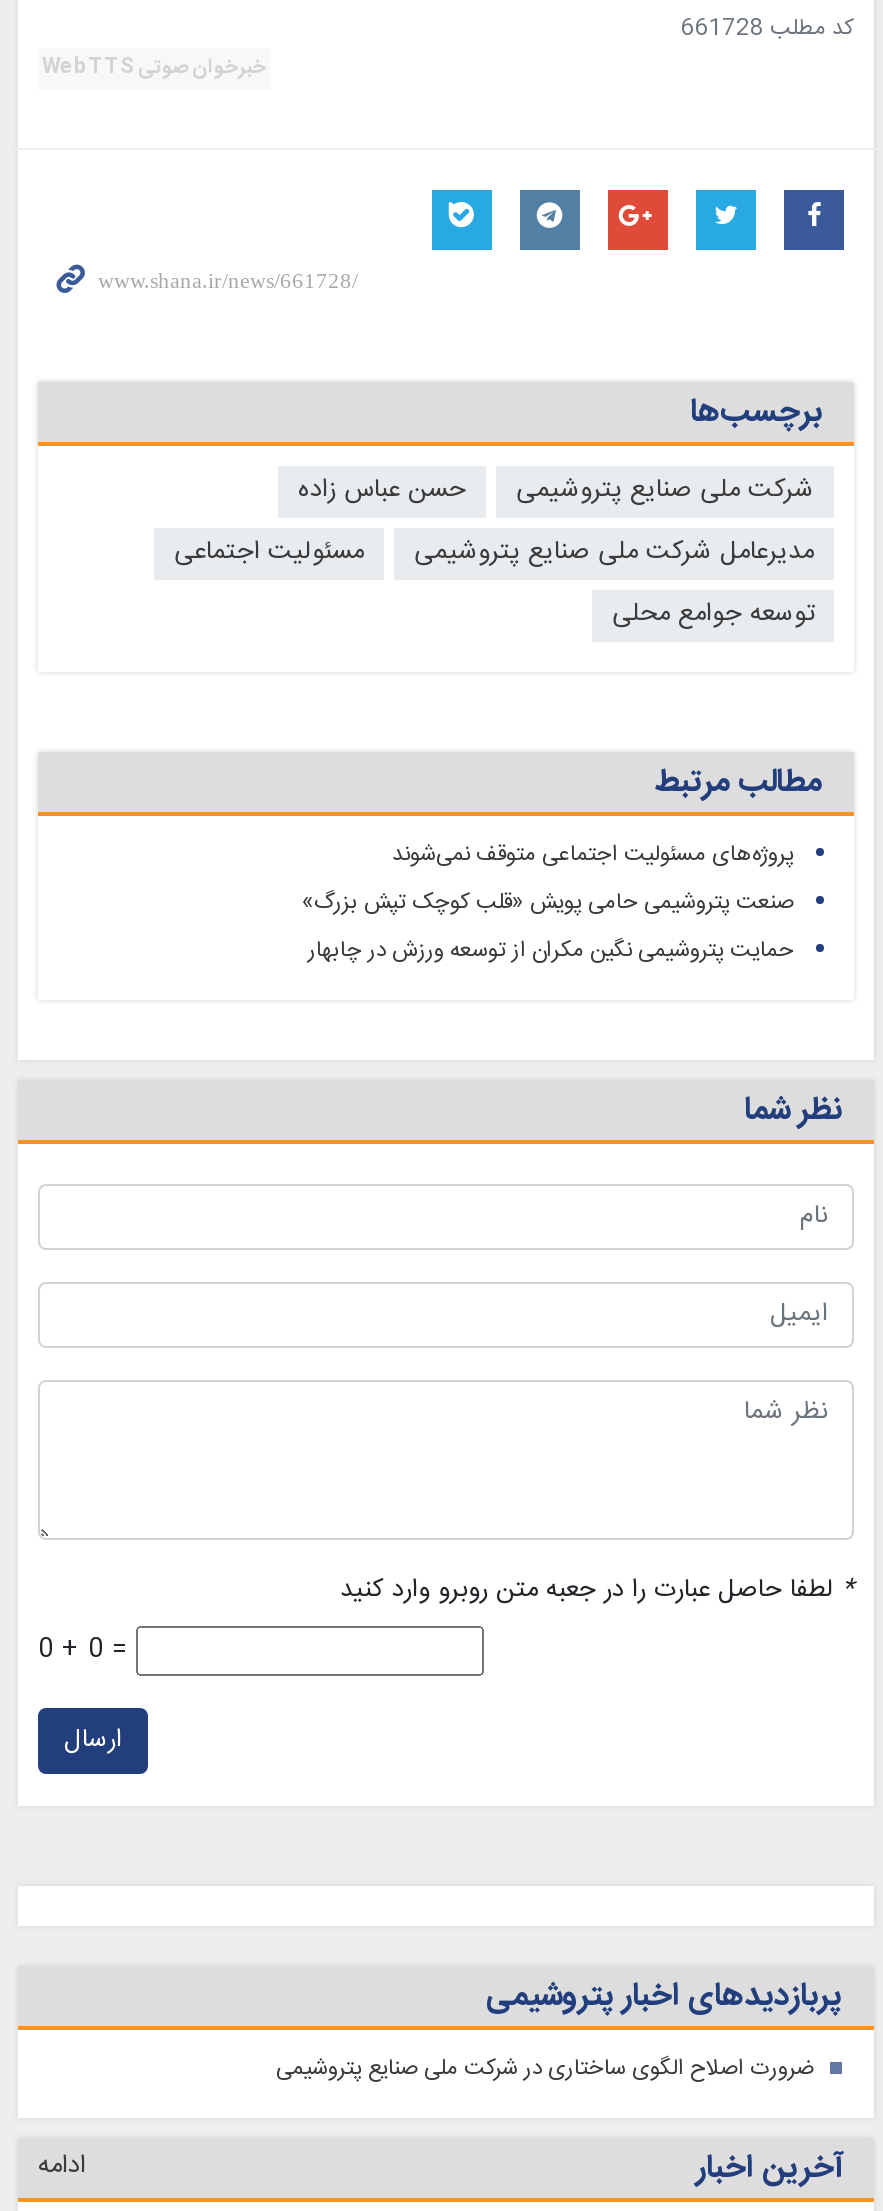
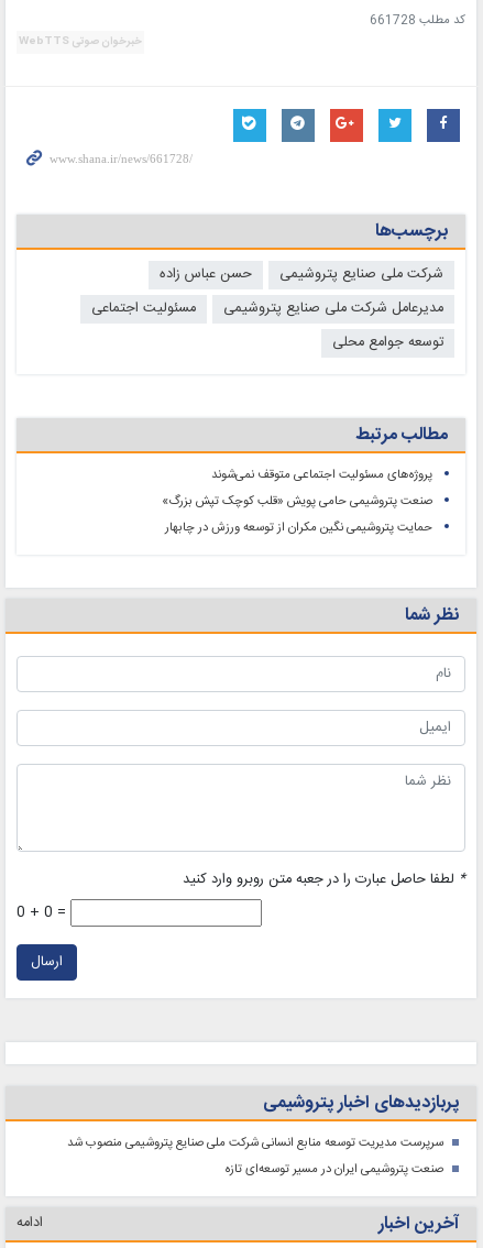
[276,2051,814,2089] ضرورت اصلاح الگوی ساختاری در شرکت ملی صنایع پتروشیمی -> [67,1133,443,1180] سرپرست مدیریت توسعه منابع انسانی شرکت ملی صنایع پتروشیمی منصوب شد | صنعت پتروشیمی ایران در مسیر توسعه‌ای تازه

